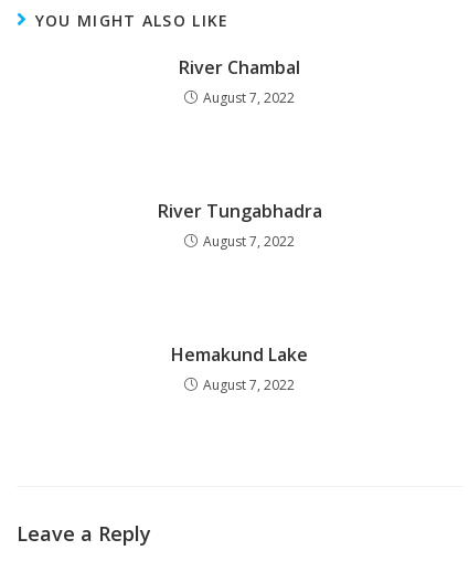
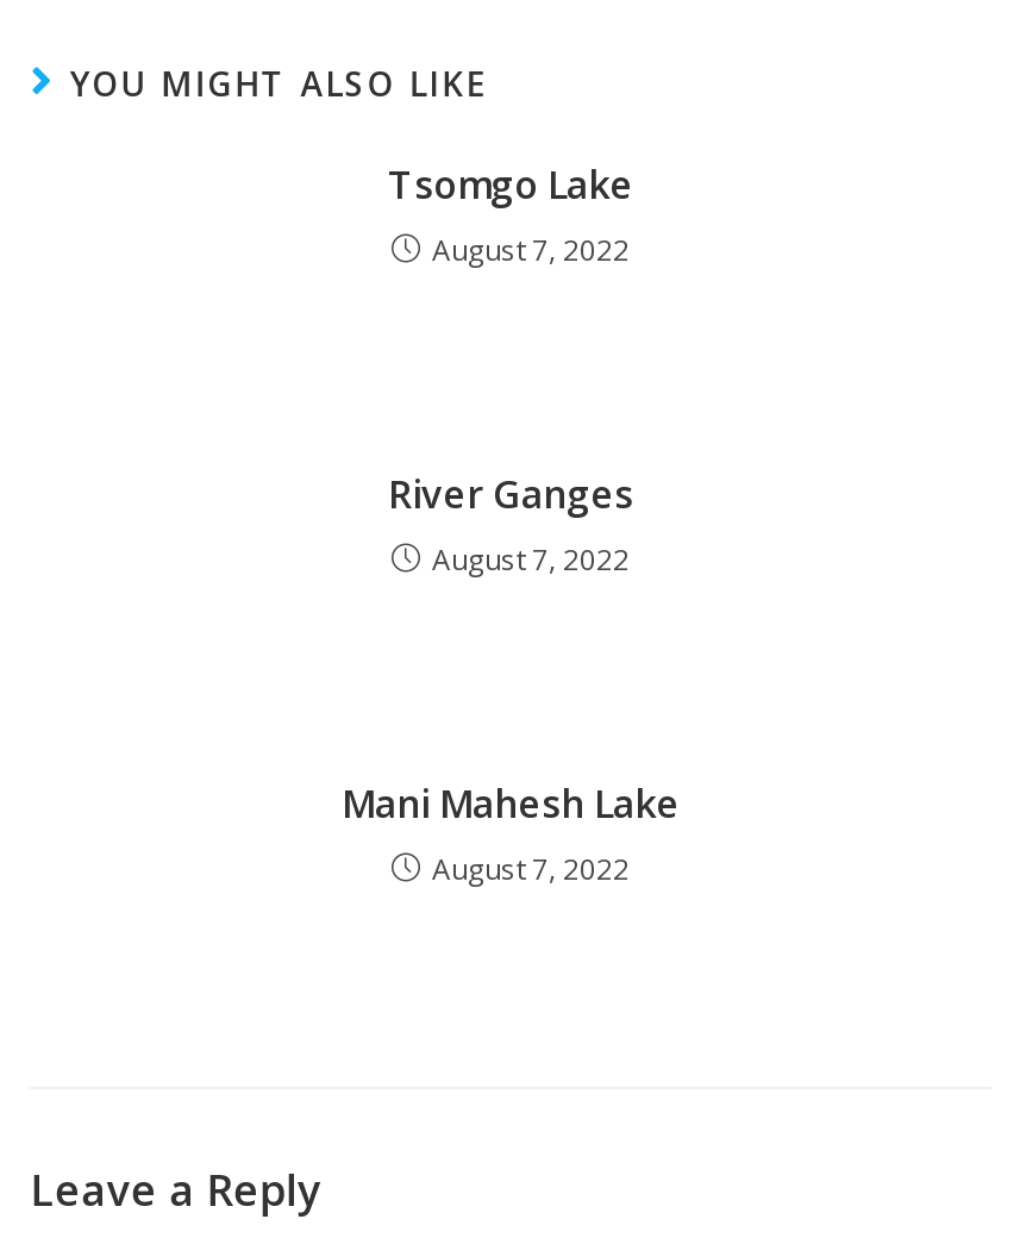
[179,55,300,80] River Chambal -> [388,157,633,210] Tsomgo Lake
[157,199,322,223] River Tungabhadra -> [388,467,633,519] River Ganges
[171,342,308,367] Hemakund Lake -> [342,776,680,829] Mani Mahesh Lake

